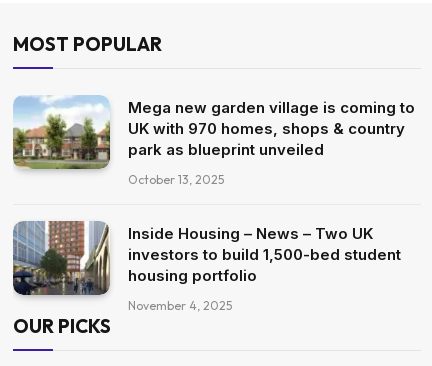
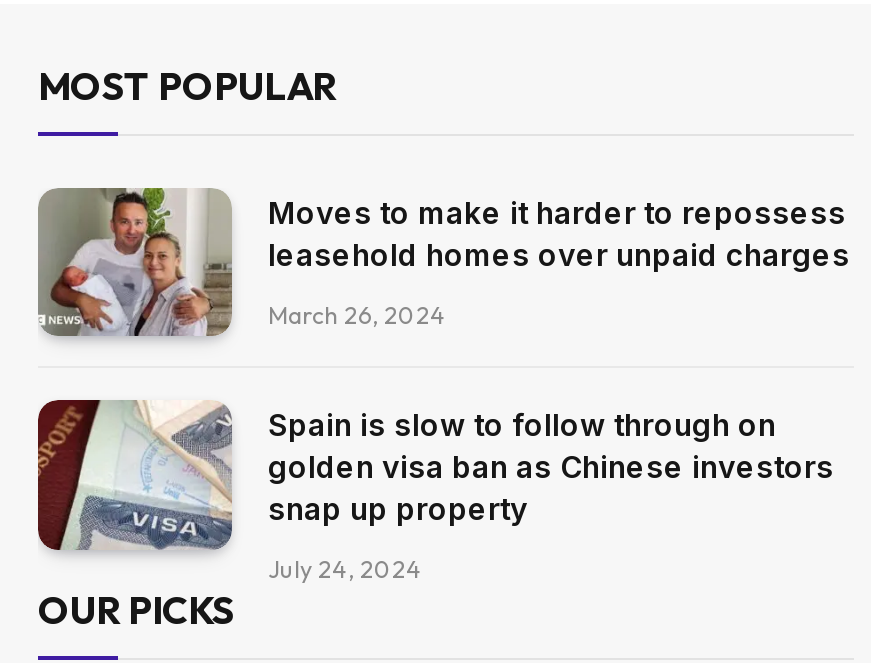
[13,95,415,170] [image] | Mega new garden village is coming to | UK with 970 homes, shops & country | park as blueprint unveiled -> [38,186,850,338] [image] | Moves to make it harder to repossess | leasehold homes over unpaid charges
[128,172,224,187] October 13, 2025 -> [268,300,446,330] March 26, 2024
[12,220,401,296] [image] | Inside Housing – News – Two UK | investors to build 1,500-bed student | housing portfolio -> [36,398,834,550] [image] | Spain is slow to follow through on | golden visa ban as Chinese investors | snap up property
[128,298,232,313] November 4, 2025 -> [268,555,422,585] July 24, 2024

